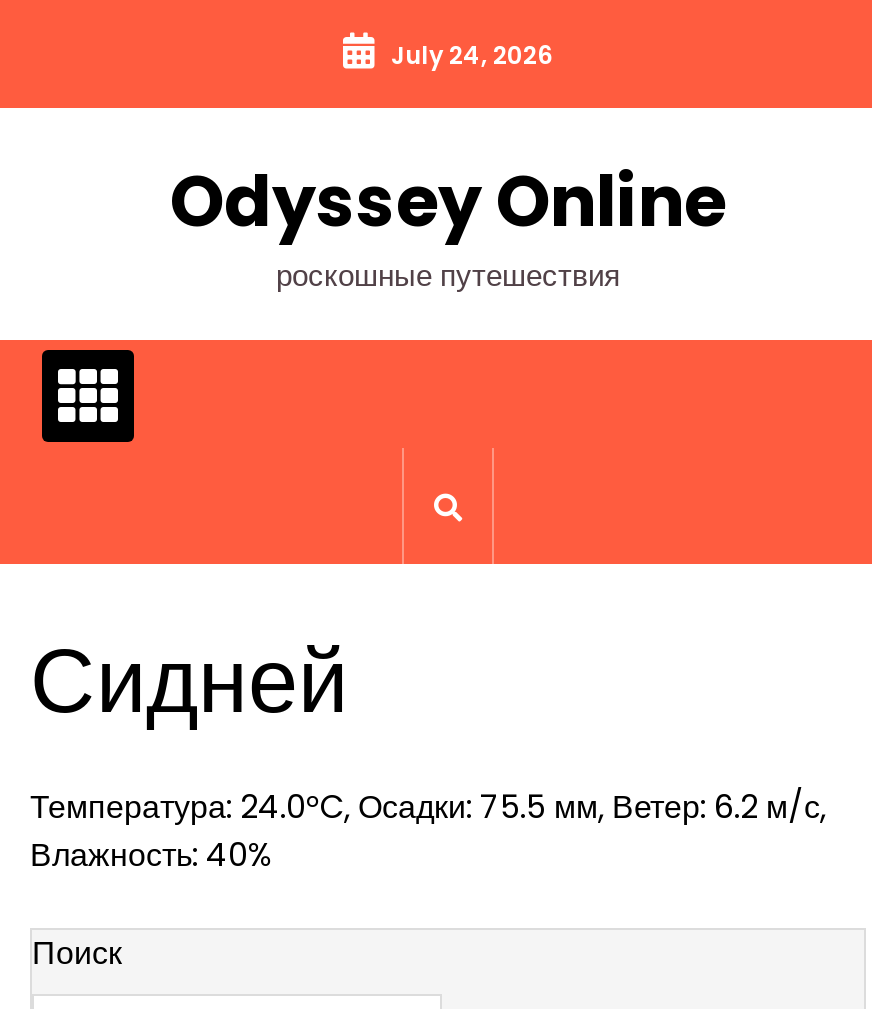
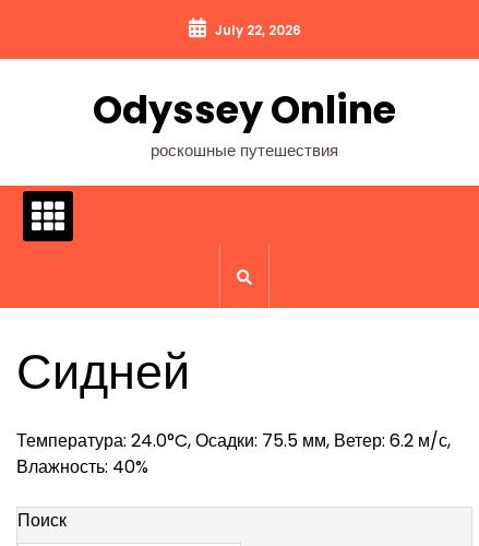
[385,38,553,72] July 24, 2026 -> [211,21,301,39] July 22, 2026

